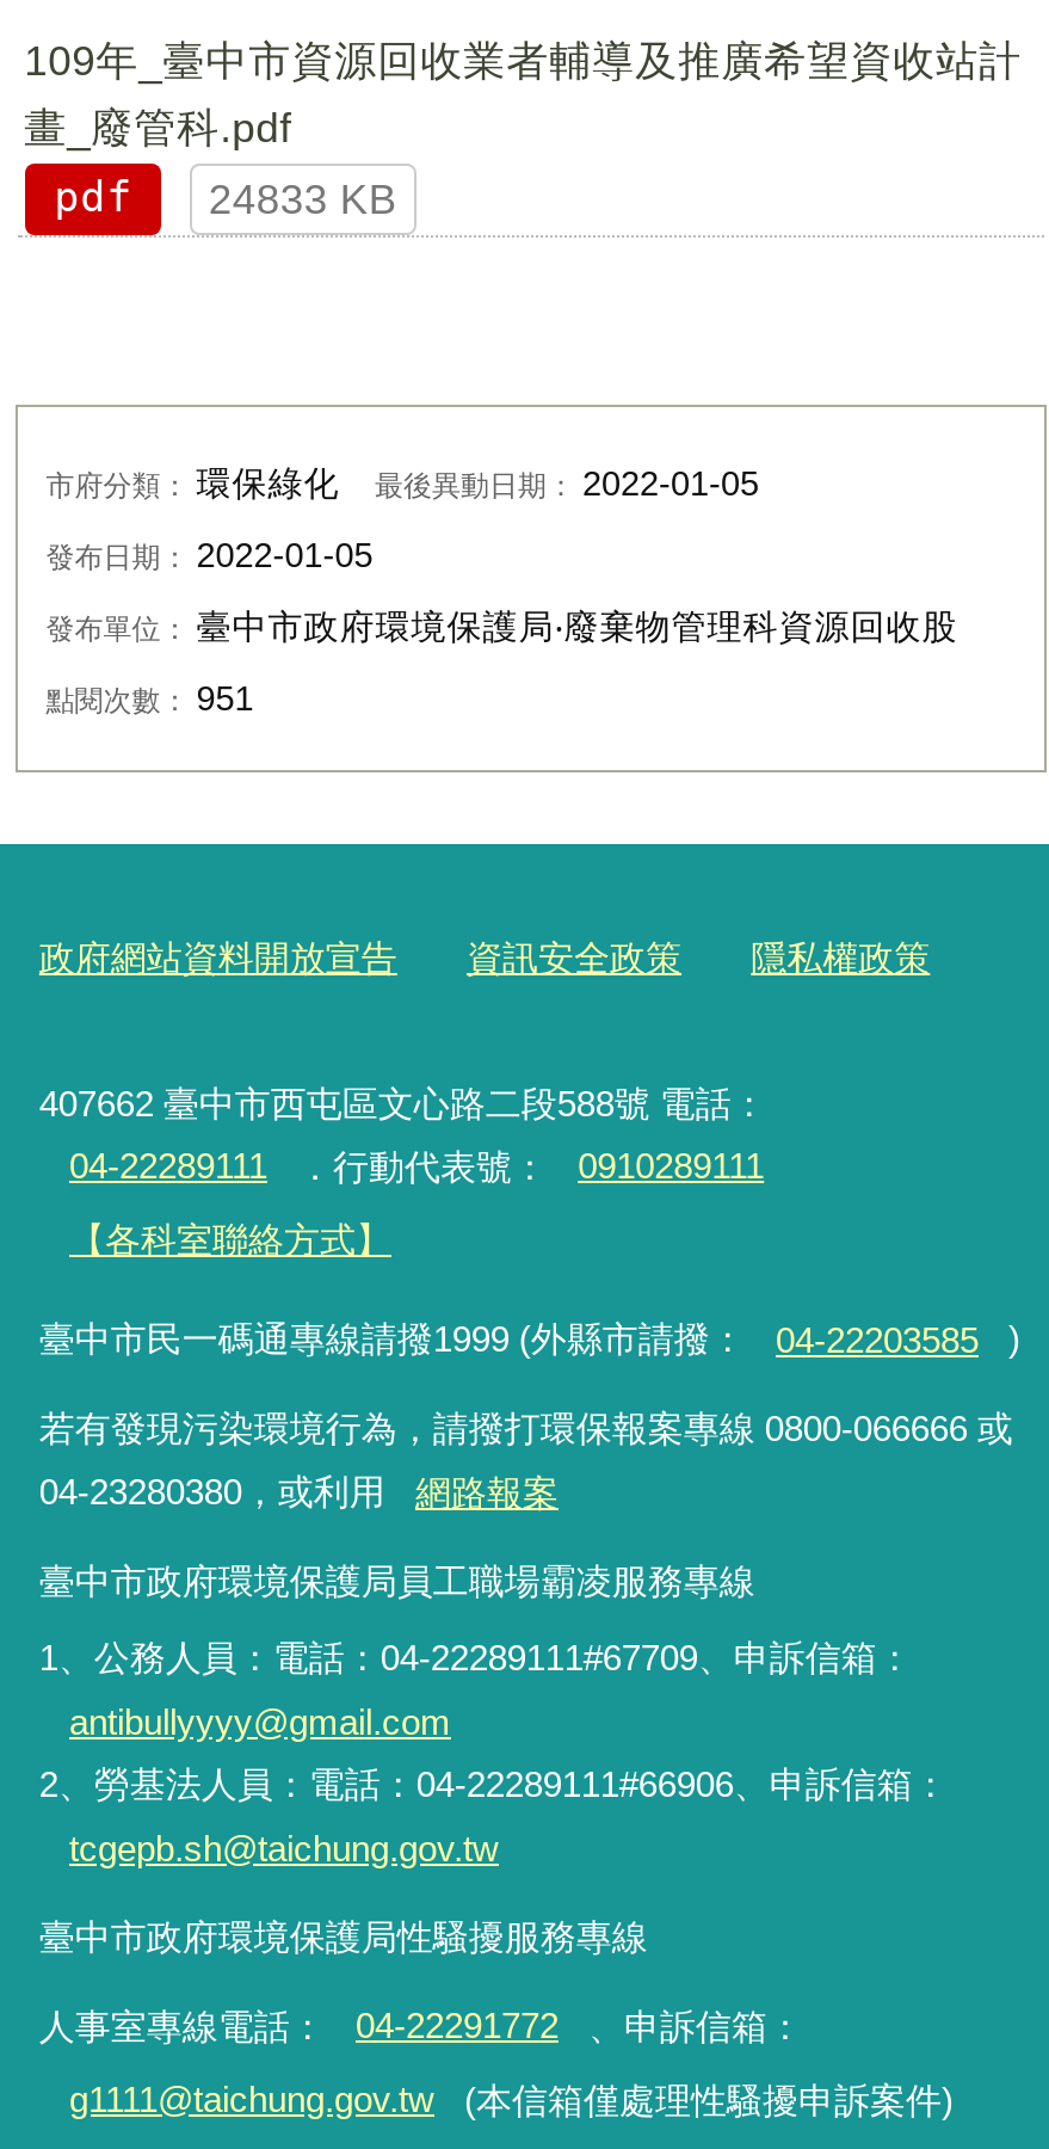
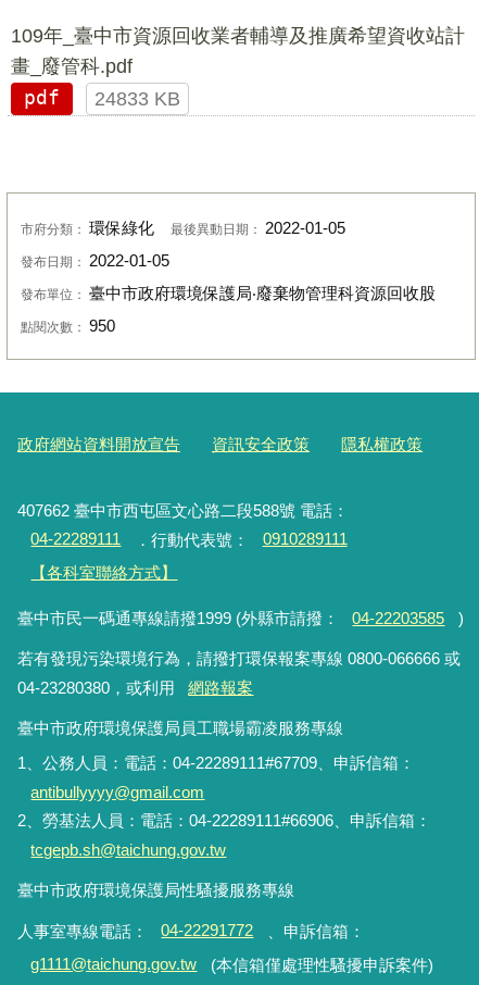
[46,680,253,718] 點閱次數：951 -> [20,318,115,335] 點閱次數：950

